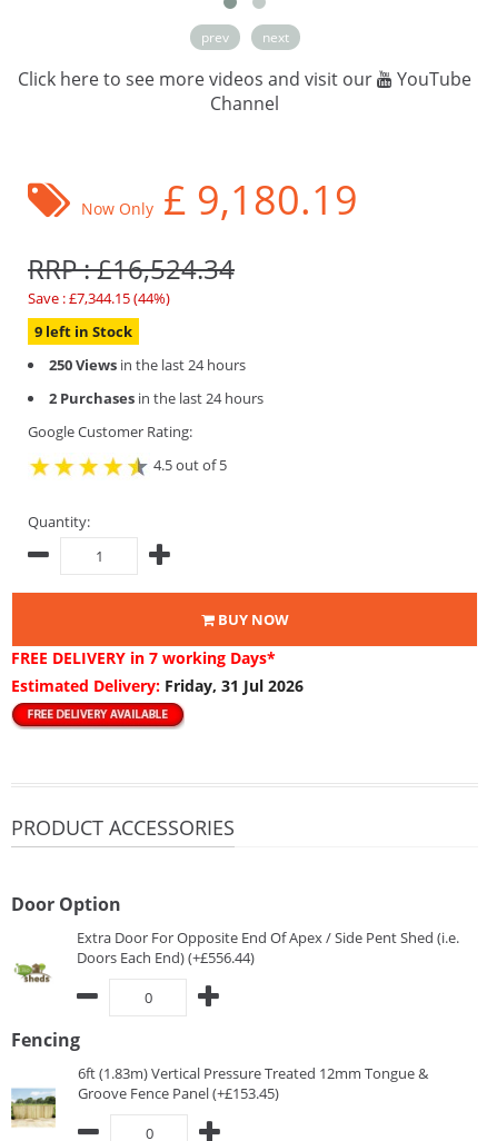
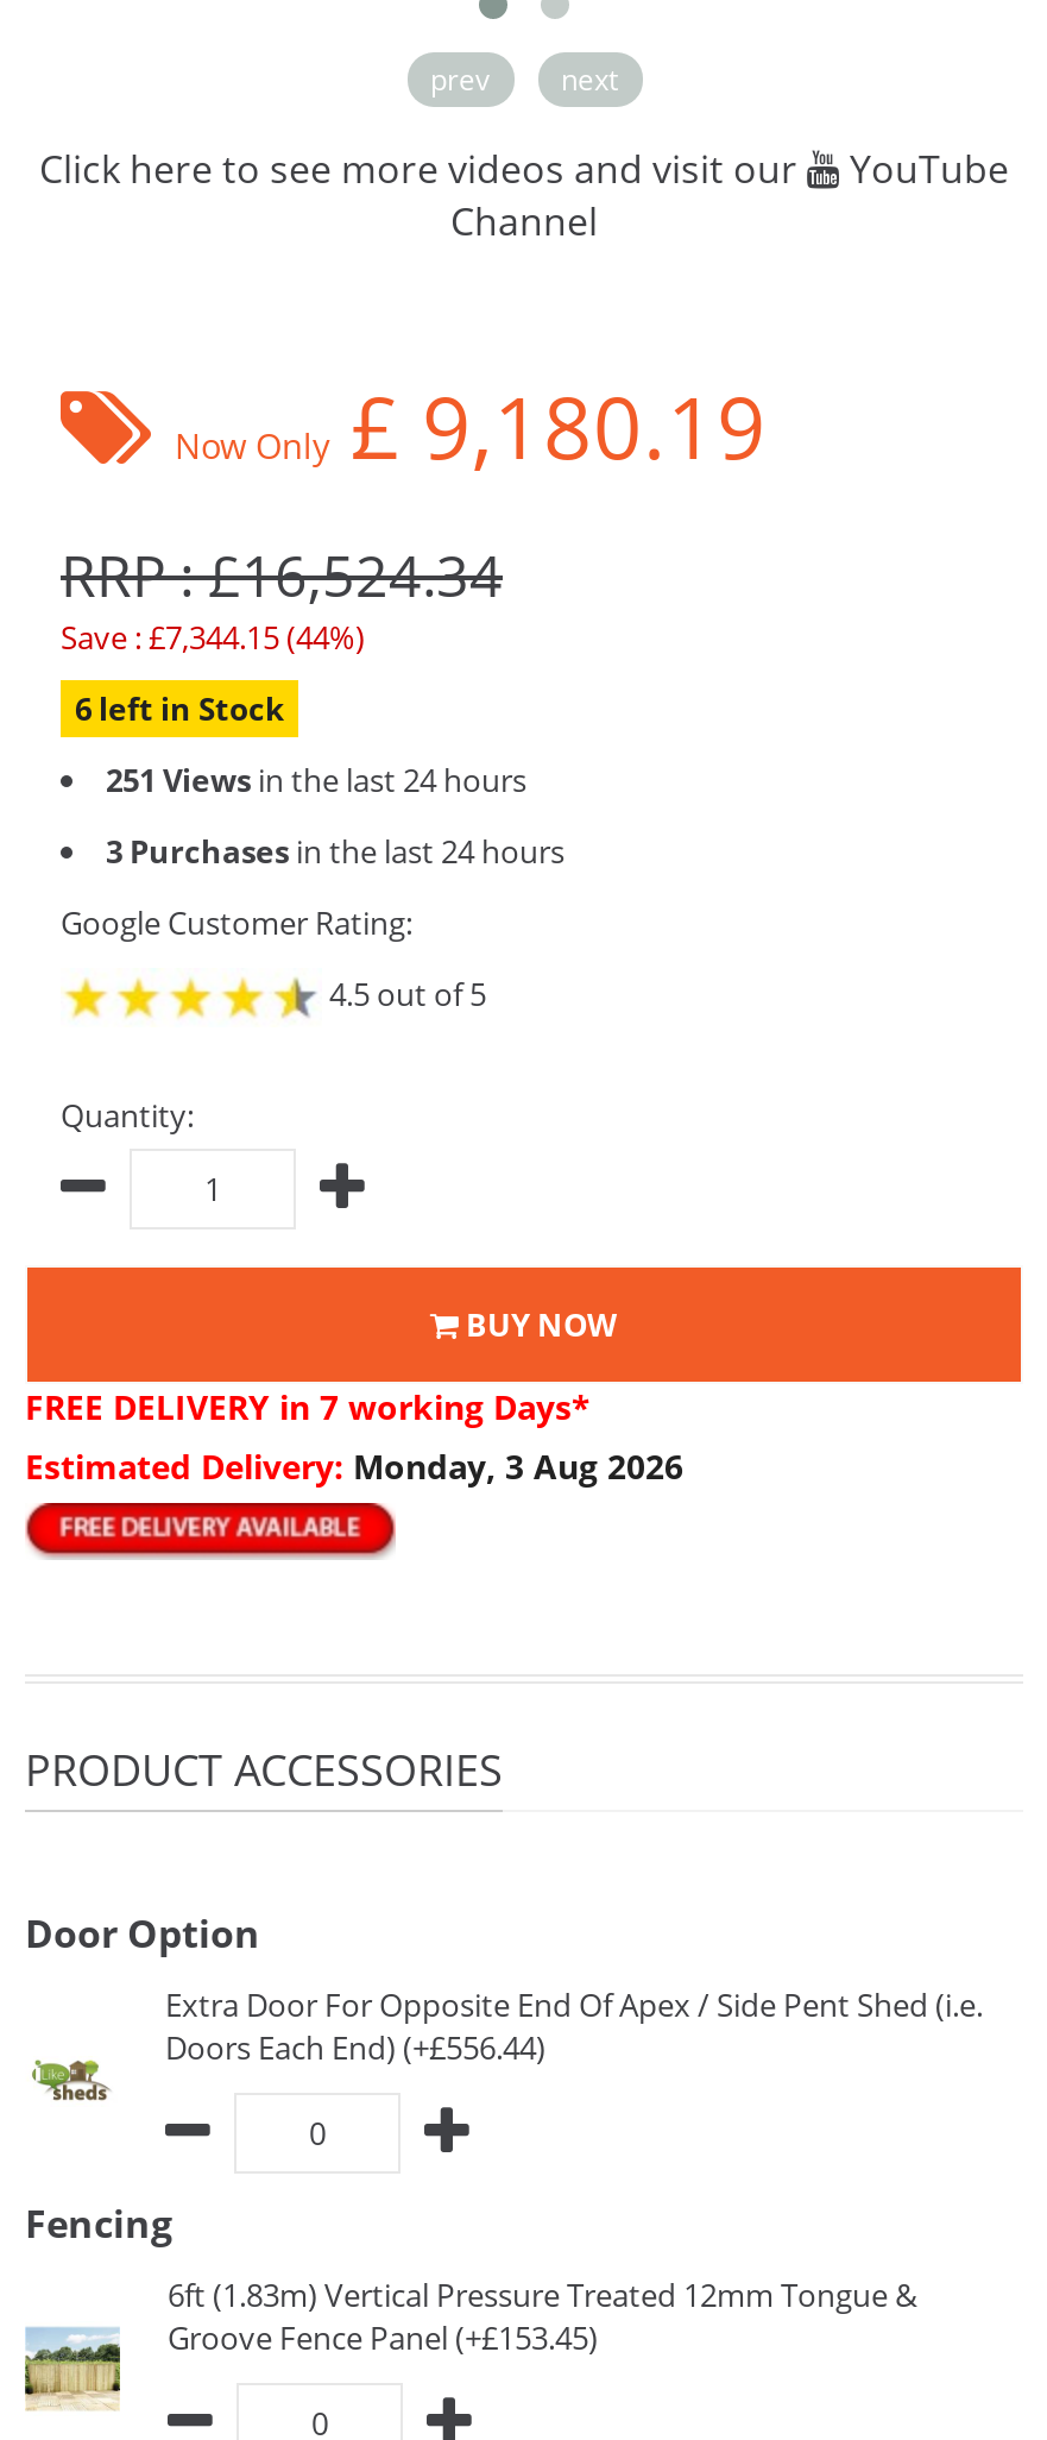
[34,321,132,341] 9 left in Stock -> [75,687,284,730] 6 left in Stock
[49,355,246,375] 250 Views in the last 24 hours -> [106,759,526,801] 251 Views in the last 24 hours
[49,388,264,408] 2 Purchases in the last 24 hours -> [106,830,565,873] 3 Purchases in the last 24 hours
[11,675,304,696] Estimated Delivery: Friday, 31 Jul 2026 -> [25,1444,683,1489] Estimated Delivery: Monday, 3 Aug 2026

